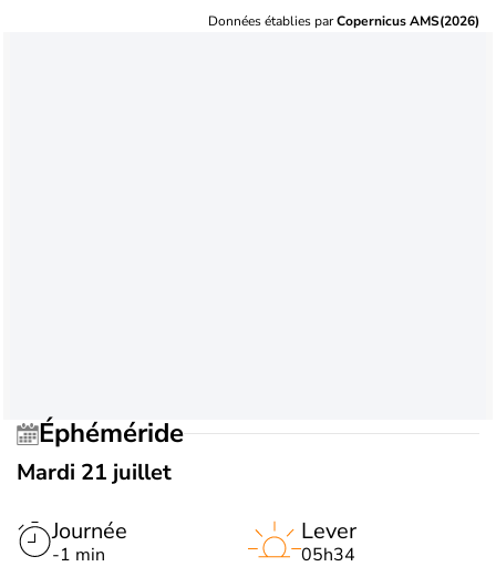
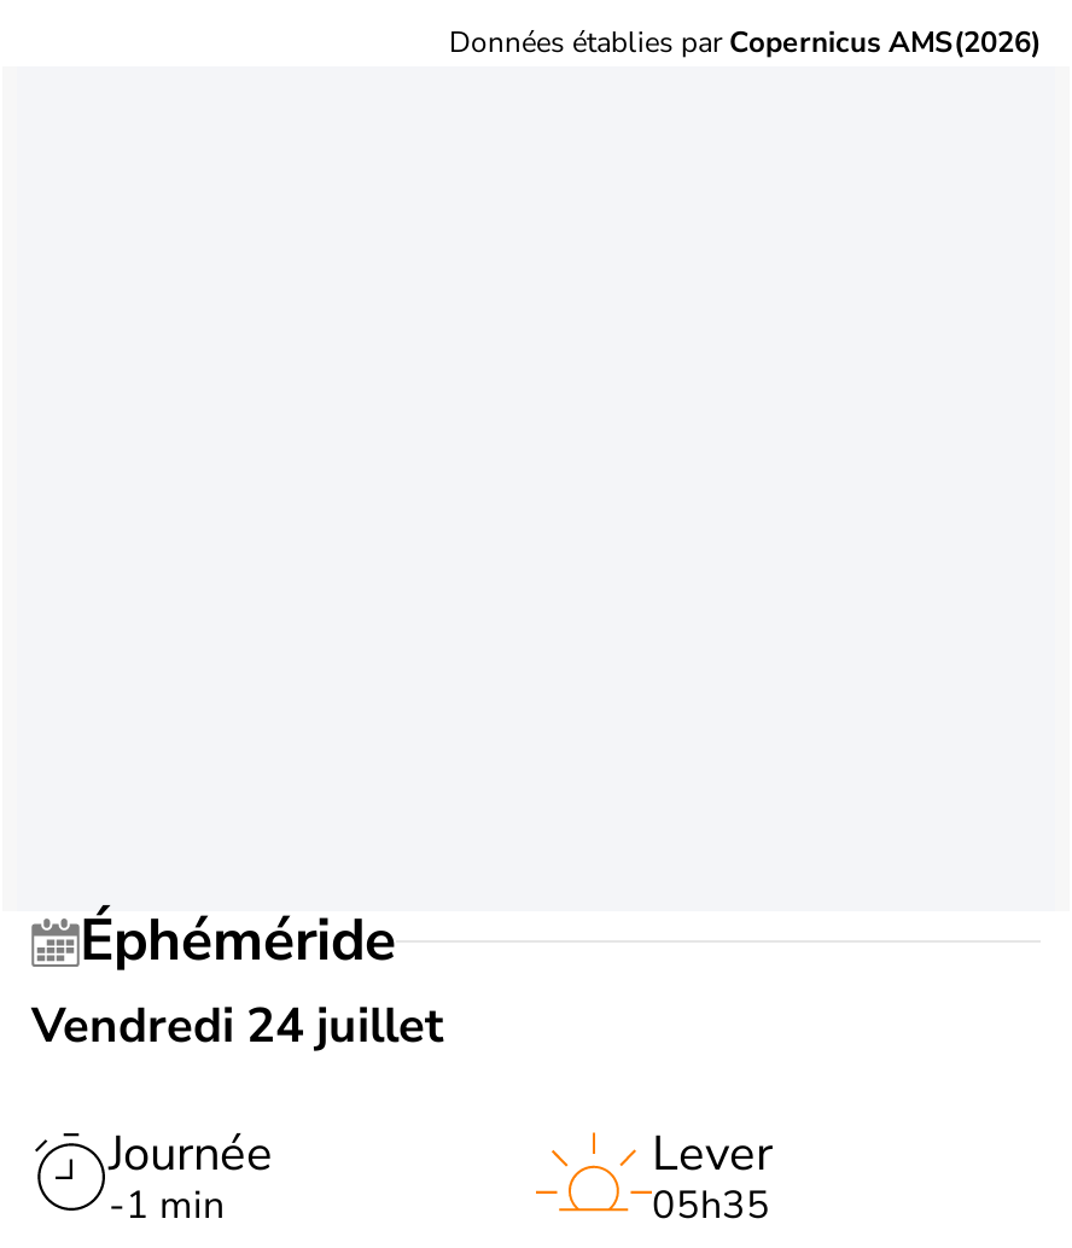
[17,457,172,487] Mardi 21 juillet -> [31,993,444,1058] Vendredi 24 juillet
[301,542,355,567] 05h34 -> [652,1179,770,1232] 05h35

